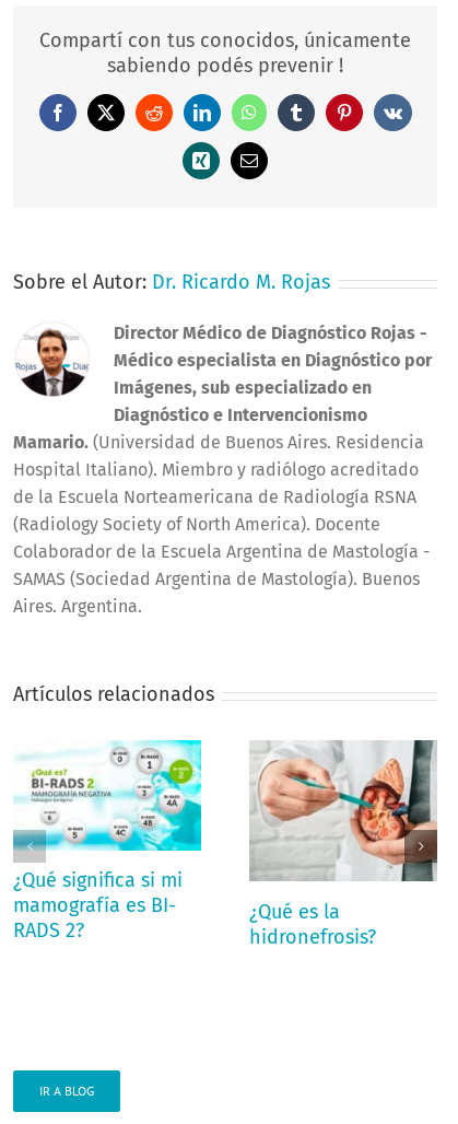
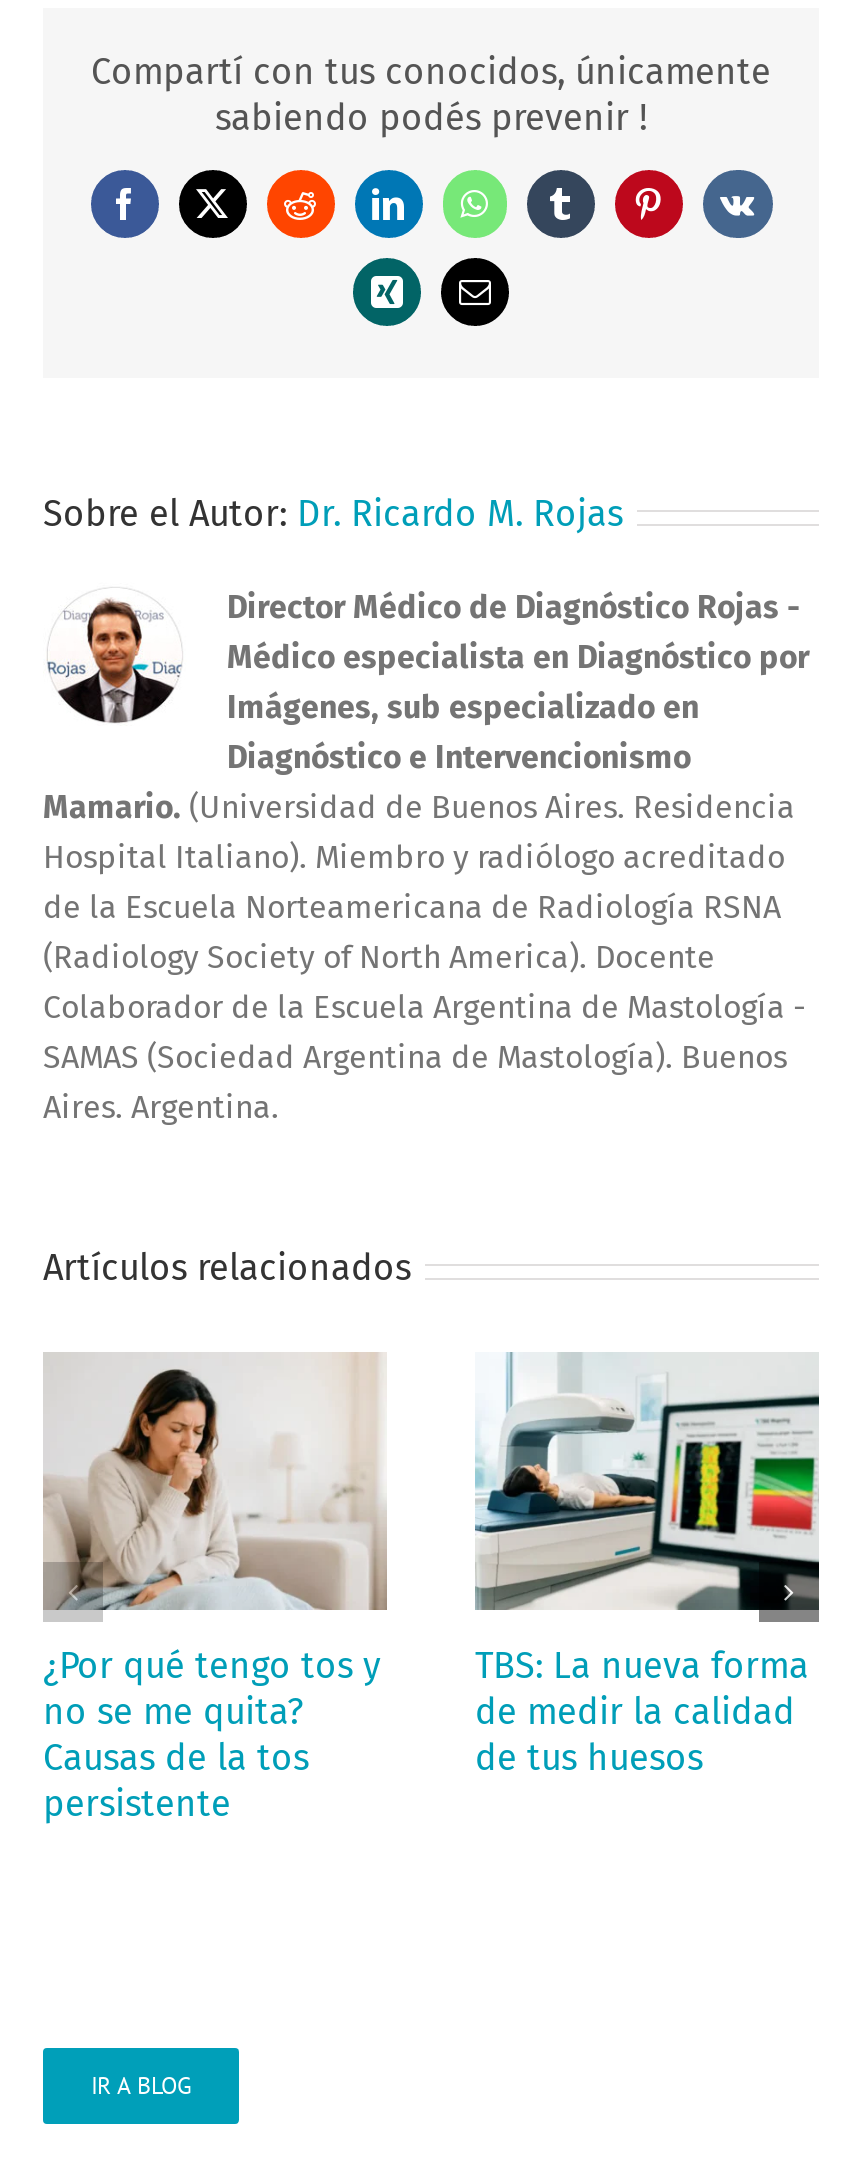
[13,739,202,943] [image] | ¿Qué significa si mi | mamografía es BI- | RADS 2? -> [43,1352,389,1825] [image] | ¿Por qué tengo tos y | no se me quita? | Causas de la tos | persistente
[251,740,438,841] [image] -> [475,1376,821,1624] [image]
[249,899,376,949] ¿Qué es la | hidronefrosis? -> [475,1643,809,1779] TBS: La nueva forma | de medir la calidad | de tus huesos

